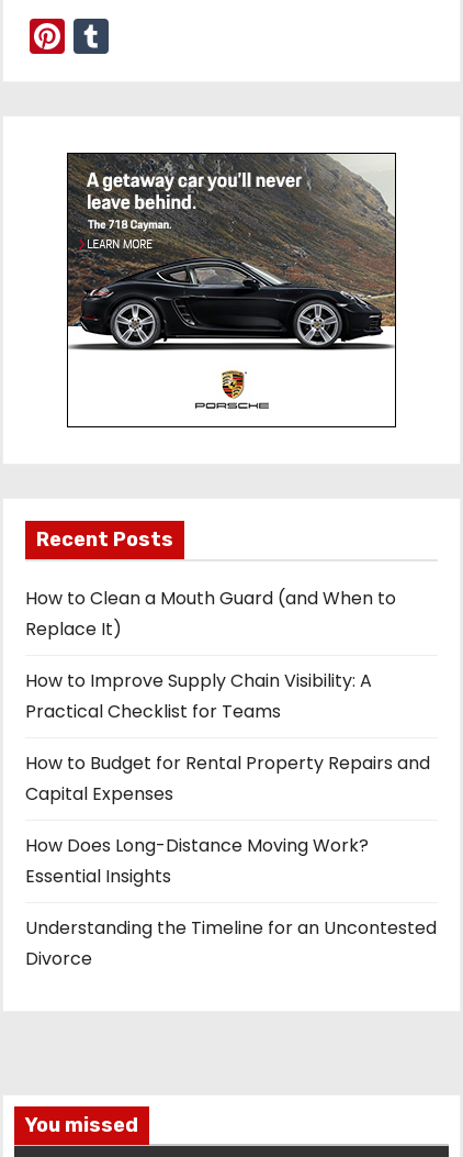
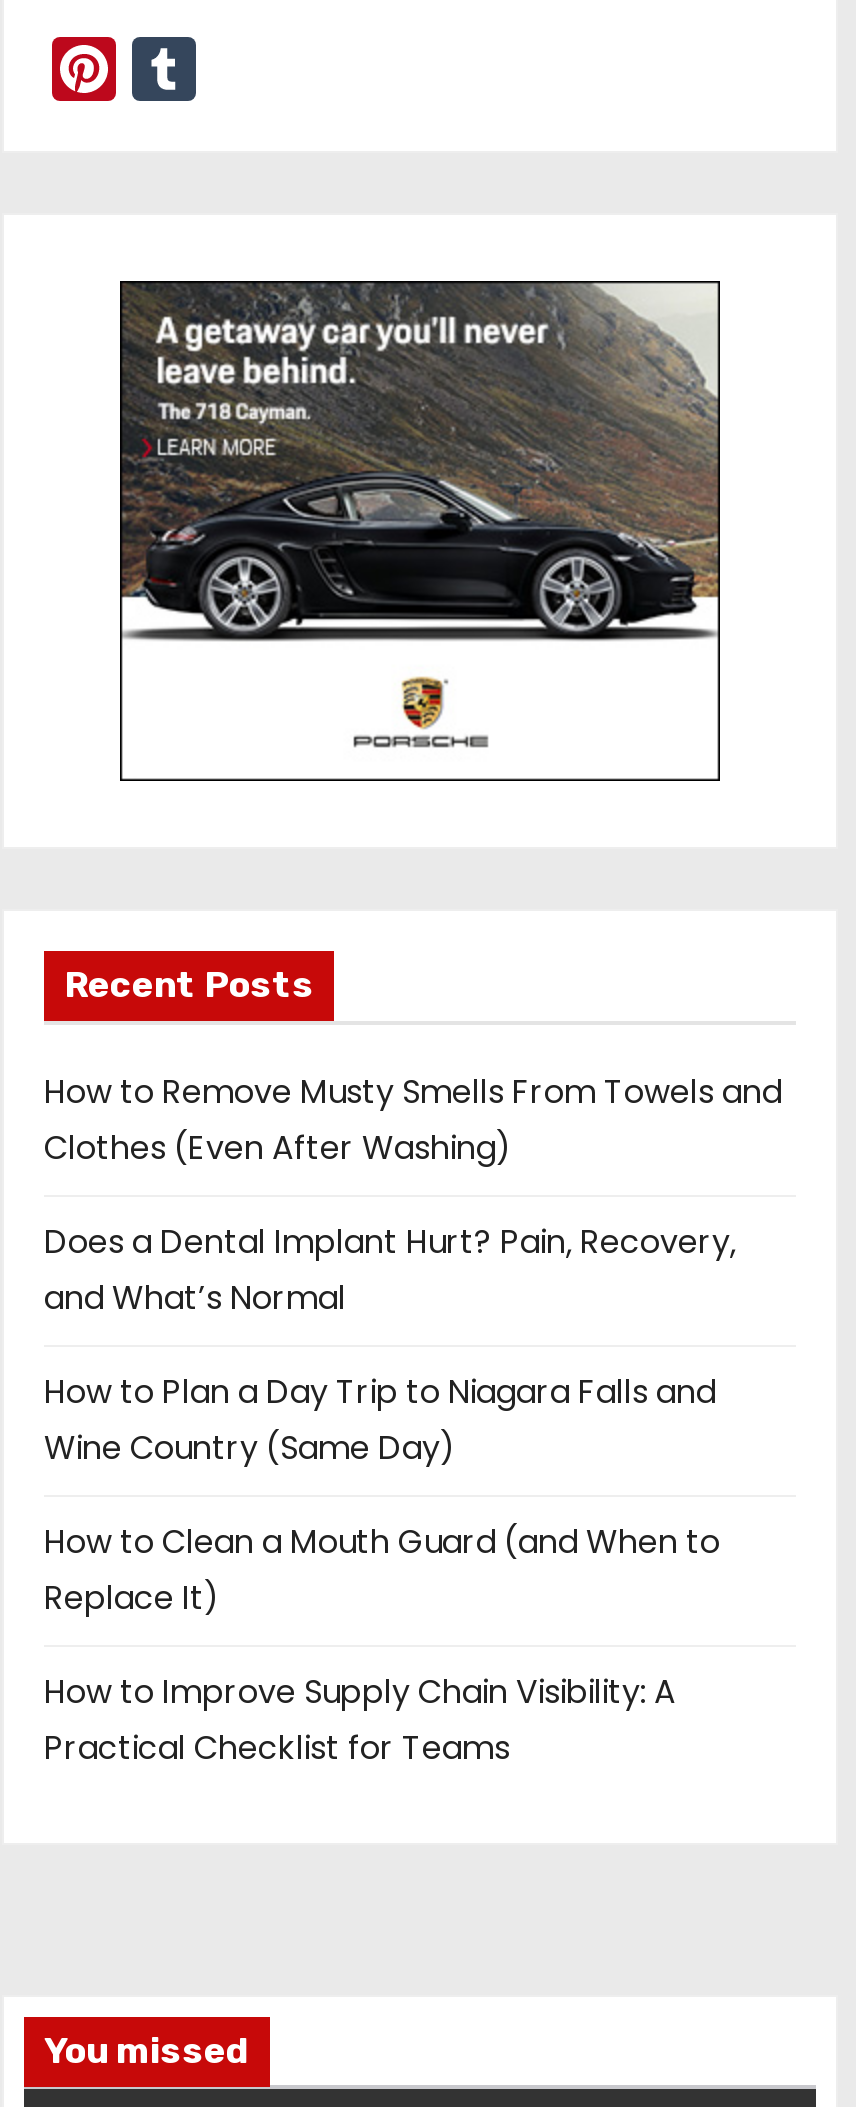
none -> [44,1069,782,1471] How to Remove Musty Smells From Towels and | Clothes (Even After Washing) | Does a Dental Implant Hurt? Pain, Recovery, | and What’s Normal | How to Plan a Day Trip to Niagara Falls and | Wine Country (Same Day)
moved [25,586,396,724] -> [44,1519,720,1771]: How to Clean a Mouth Guard (and When to | Replace It) | How to Improve Supply Chain Visibility: A | Practical Checklist for Teams
[25,750,437,971] How to Budget for Rental Property Repairs and | Capital Expenses | How Does Long-Distance Moving Work? | Essential Insights | Understanding the Timeline for an Uncontested | Divorce -> none

